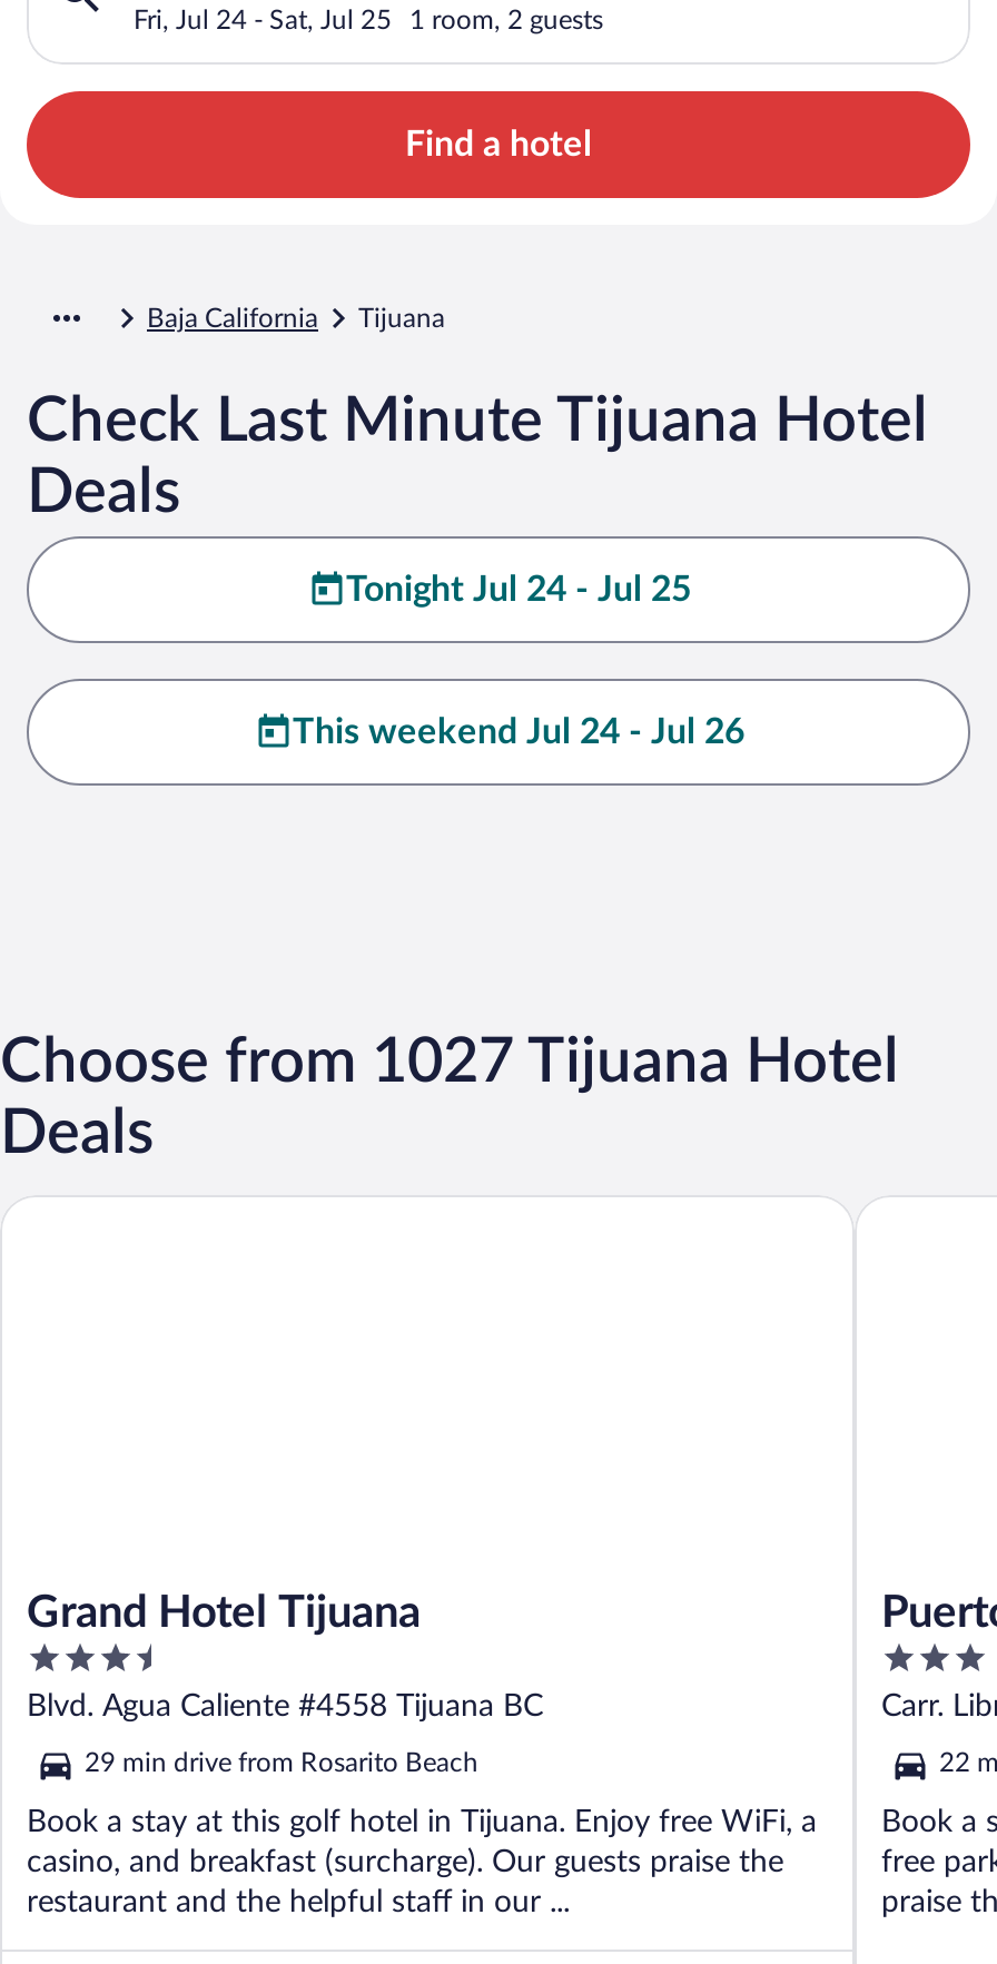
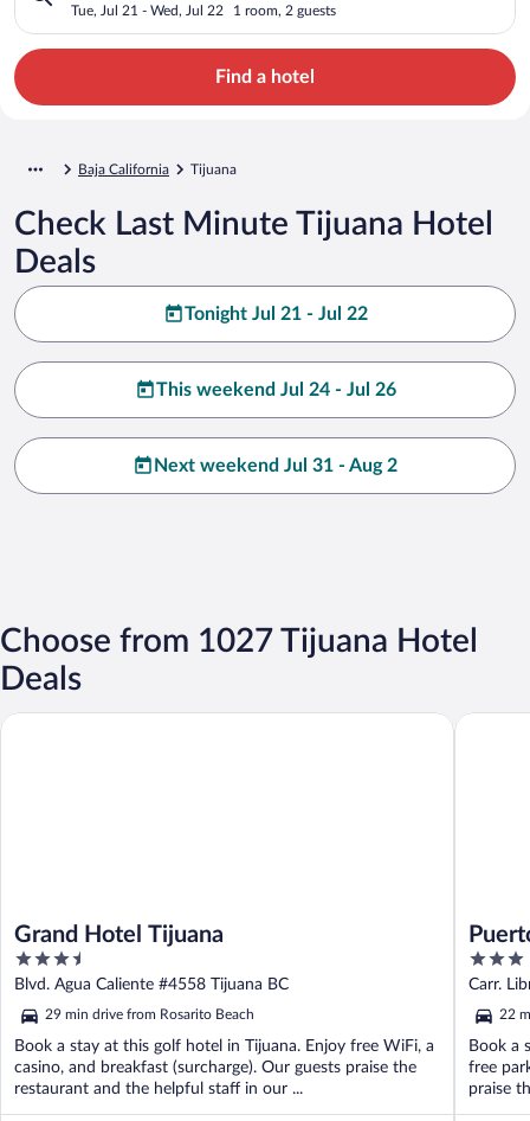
[134,6,392,33] Fri, Jul 24 - Sat, Jul 25 -> [71,3,224,17] Tue, Jul 21 - Wed, Jul 22
[346,571,691,607] Tonight Jul 24 - Jul 25 -> [184,304,367,323] Tonight Jul 21 - Jul 22
none -> [154,456,397,475] Next weekend Jul 31 - Aug 2

